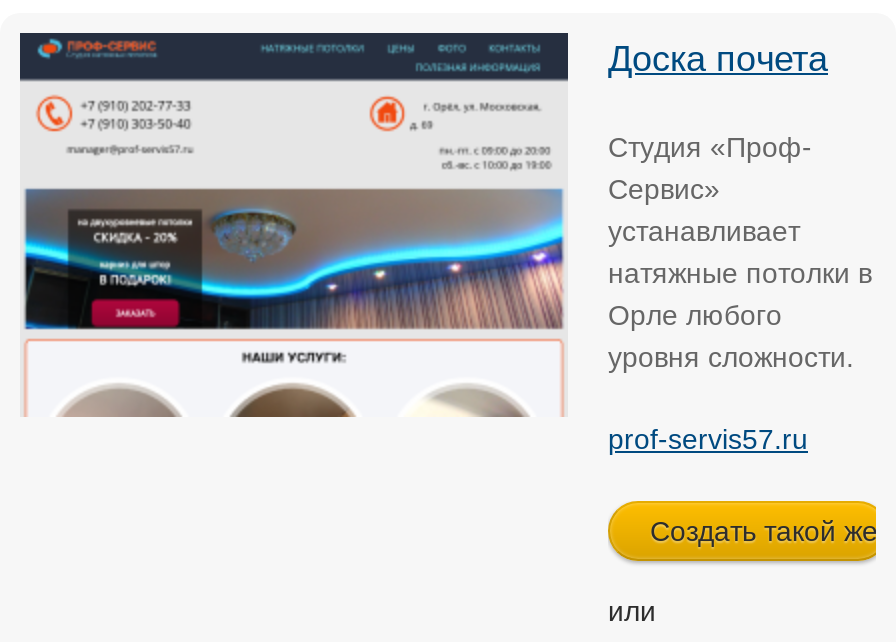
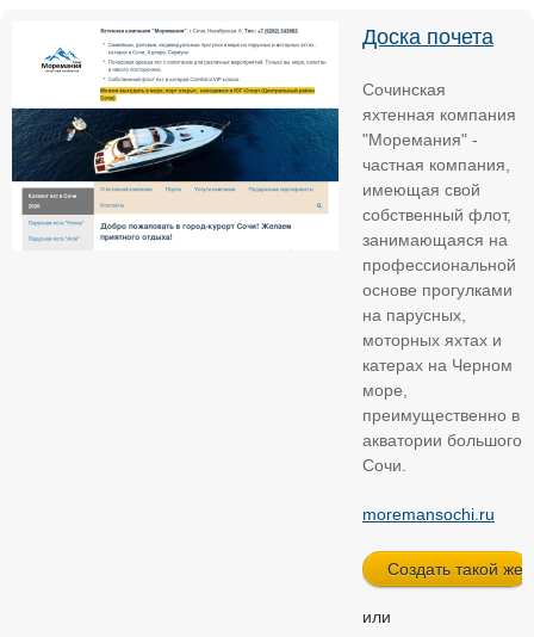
[18,31,872,419] [image] | Студия «Проф- | Сервис» | устанавливает | натяжные потолки в | Орле любого | уровня сложности. -> [11,21,522,475] [image] | Сочинская | яхтенная компания | "Моремания" - | частная компания, | имеющая свой | собственный флот, | занимающаяся на | профессиональной | основе прогулками | на парусных, | моторных яхтах и | катерах на Черном | море, | преимущественно в | акватории большого | Сочи.
[608,424,808,456] prof-servis57.ru -> [362,505,495,524] moremansochi.ru

